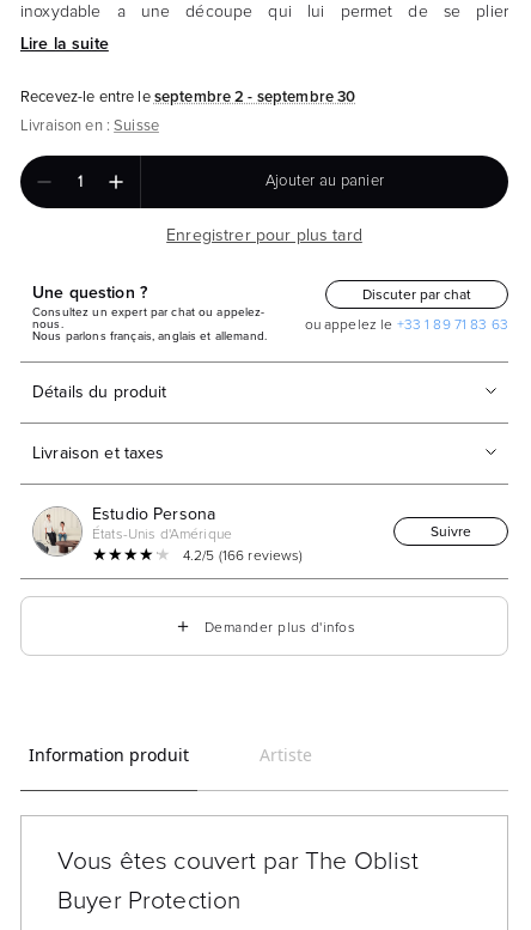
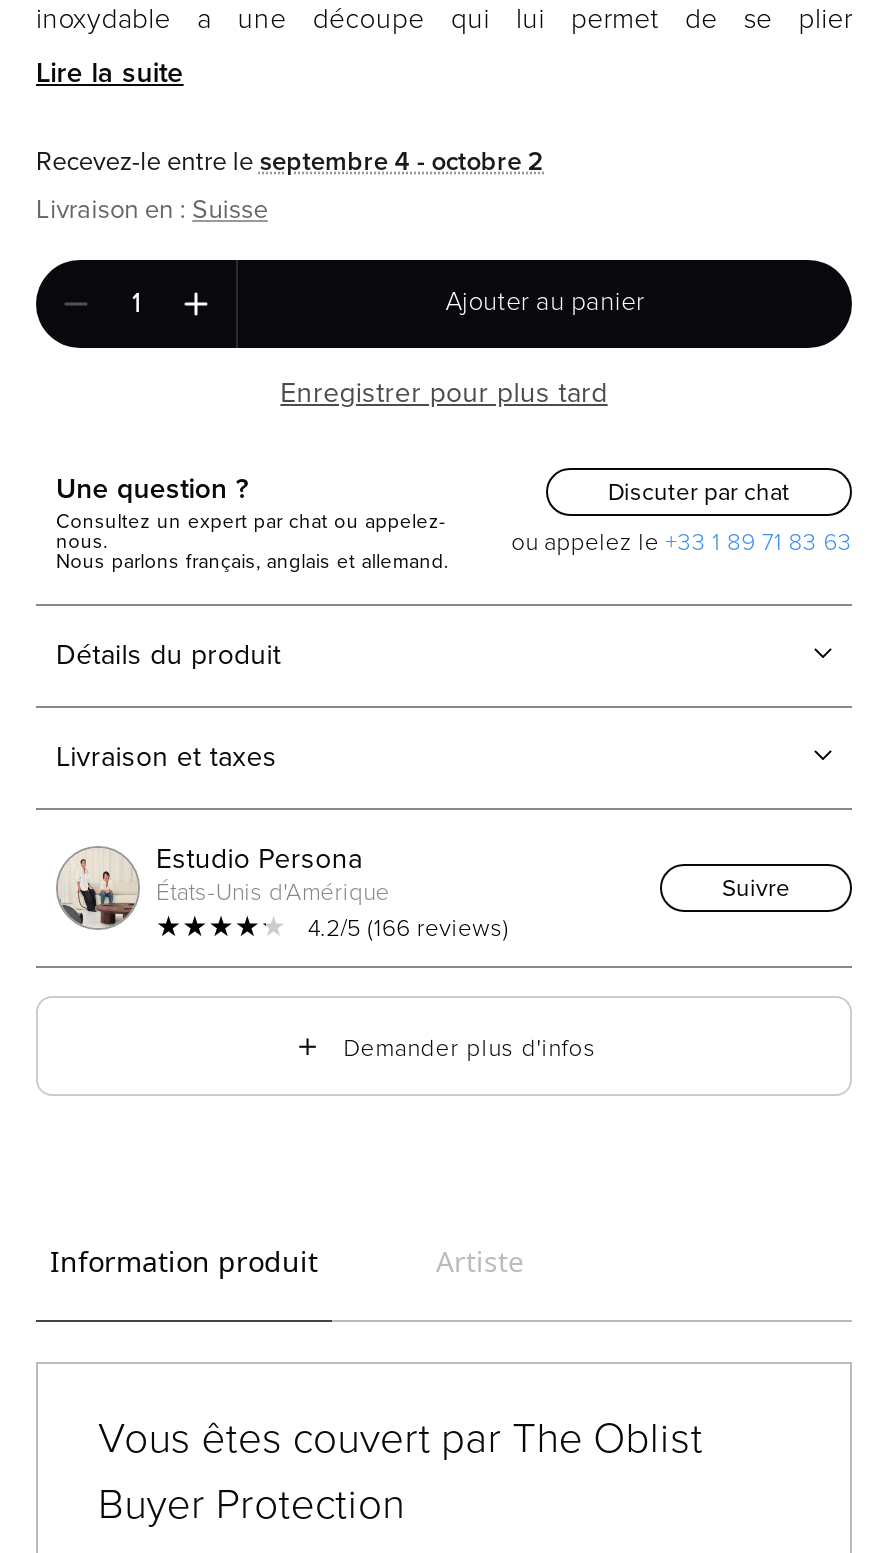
[20,85,356,108] Recevez-le entre le septembre 2 - septembre 30 -> [36,142,544,180] Recevez-le entre le septembre 4 - octobre 2

